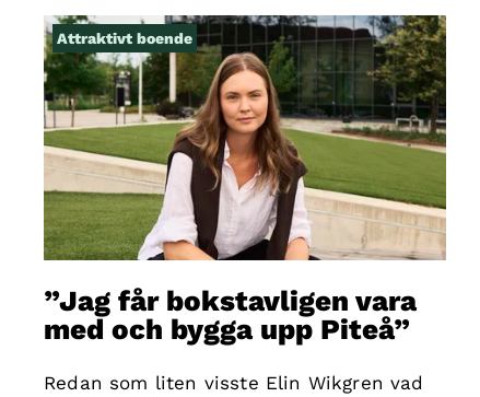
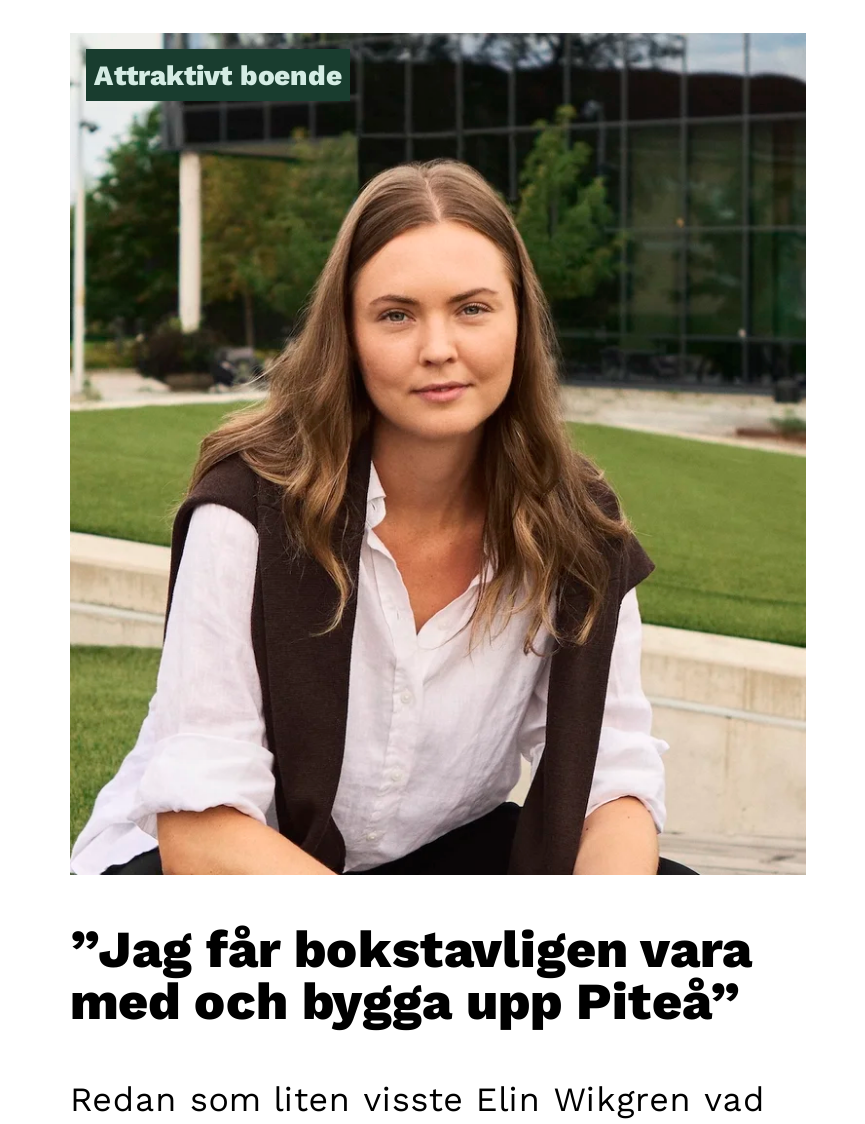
[43,14,447,261] [image] -> [68,31,808,879] [image]

